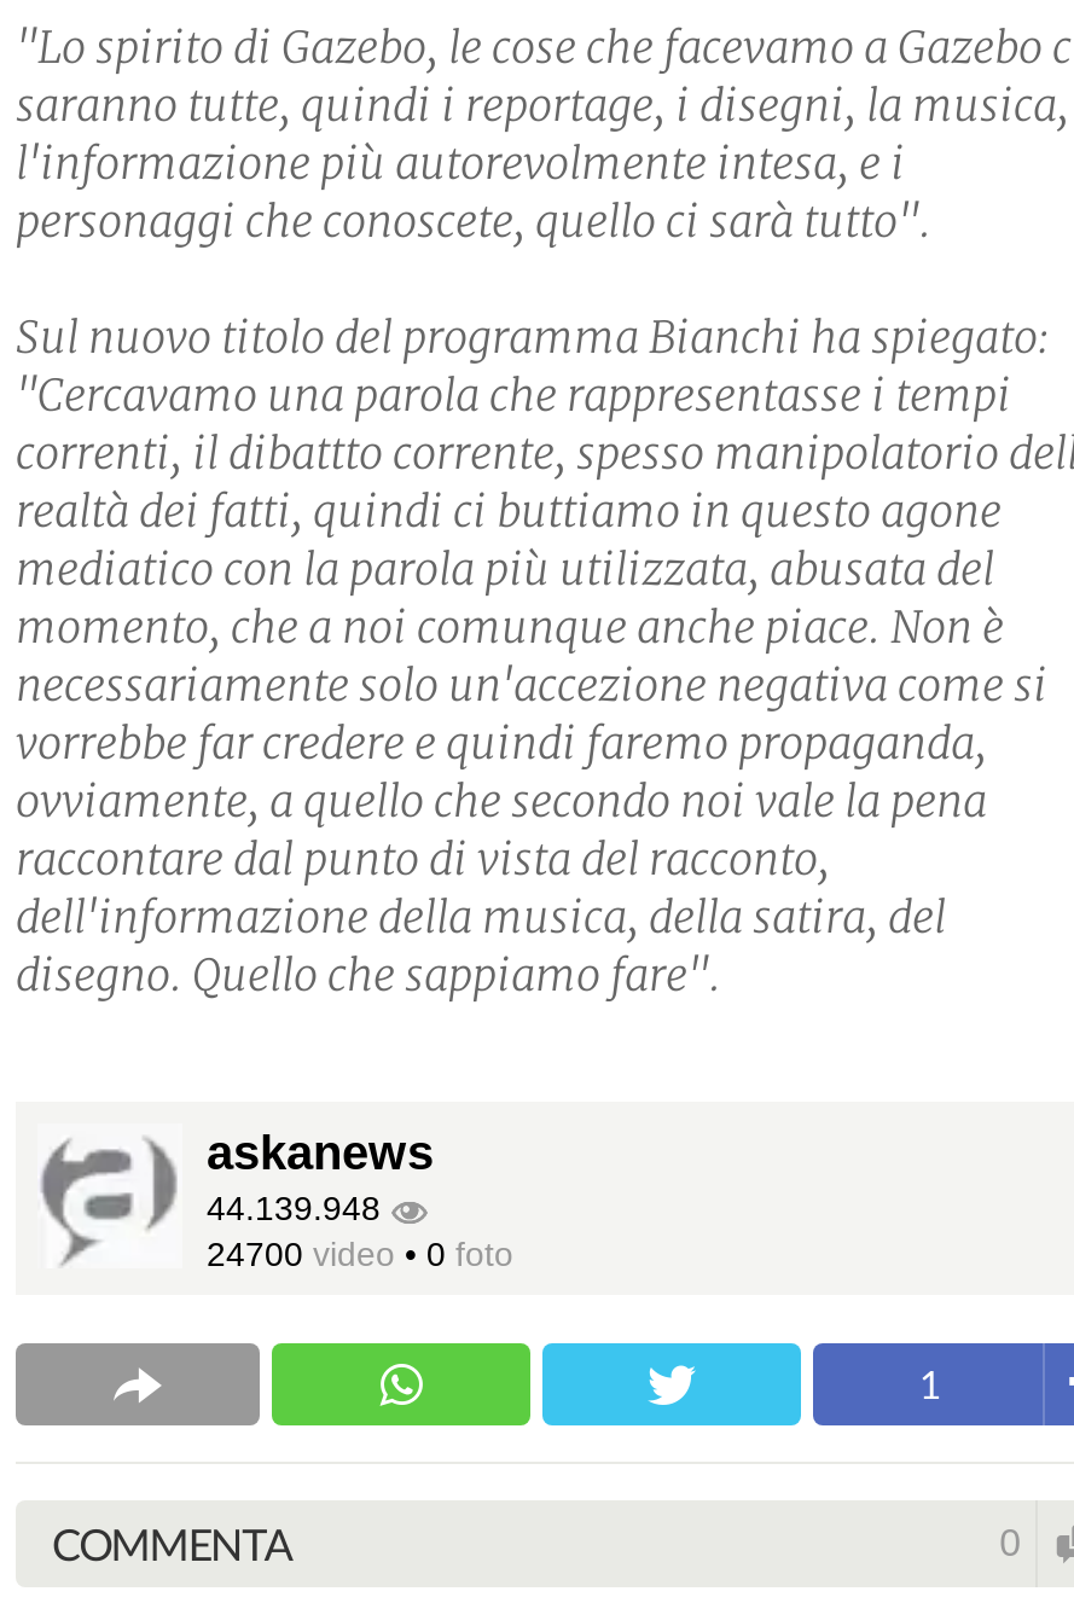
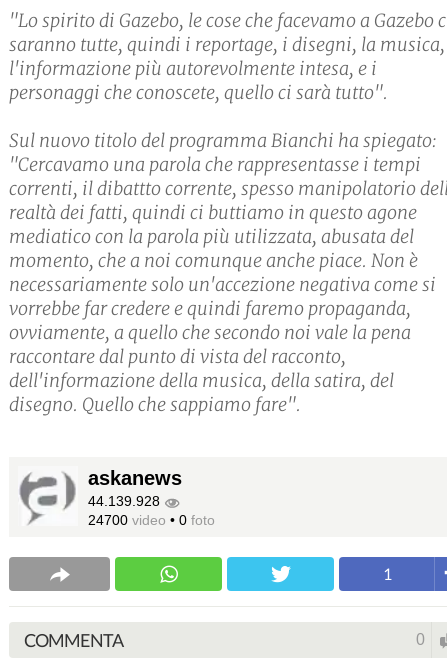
[207,1189,381,1228] 44.139.948 -> [88,493,160,509] 44.139.928

